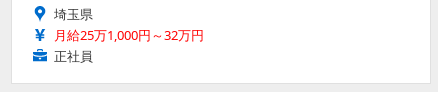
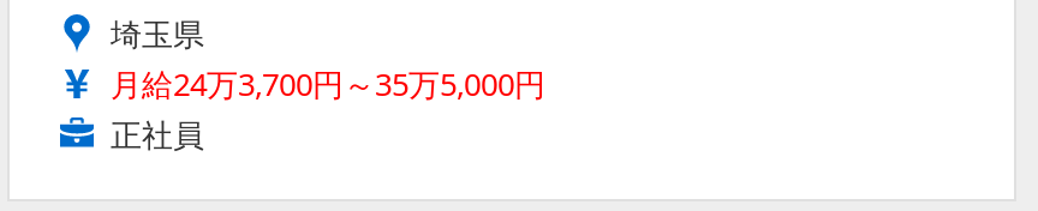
[54,25,204,43] 月給25万1,000円～32万円 -> [111,61,545,104] 月給24万3,700円～35万5,000円

